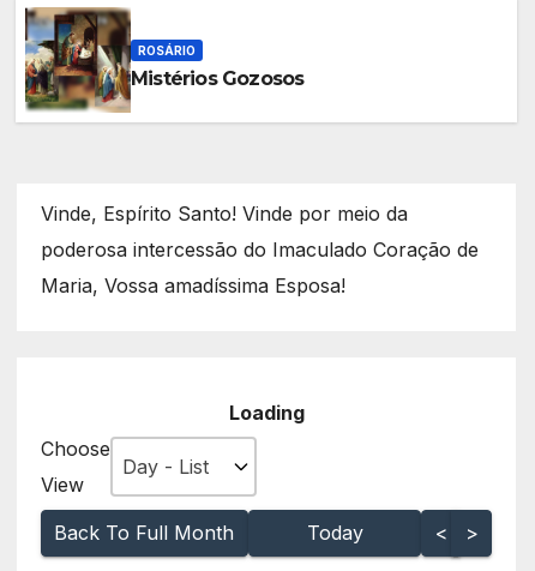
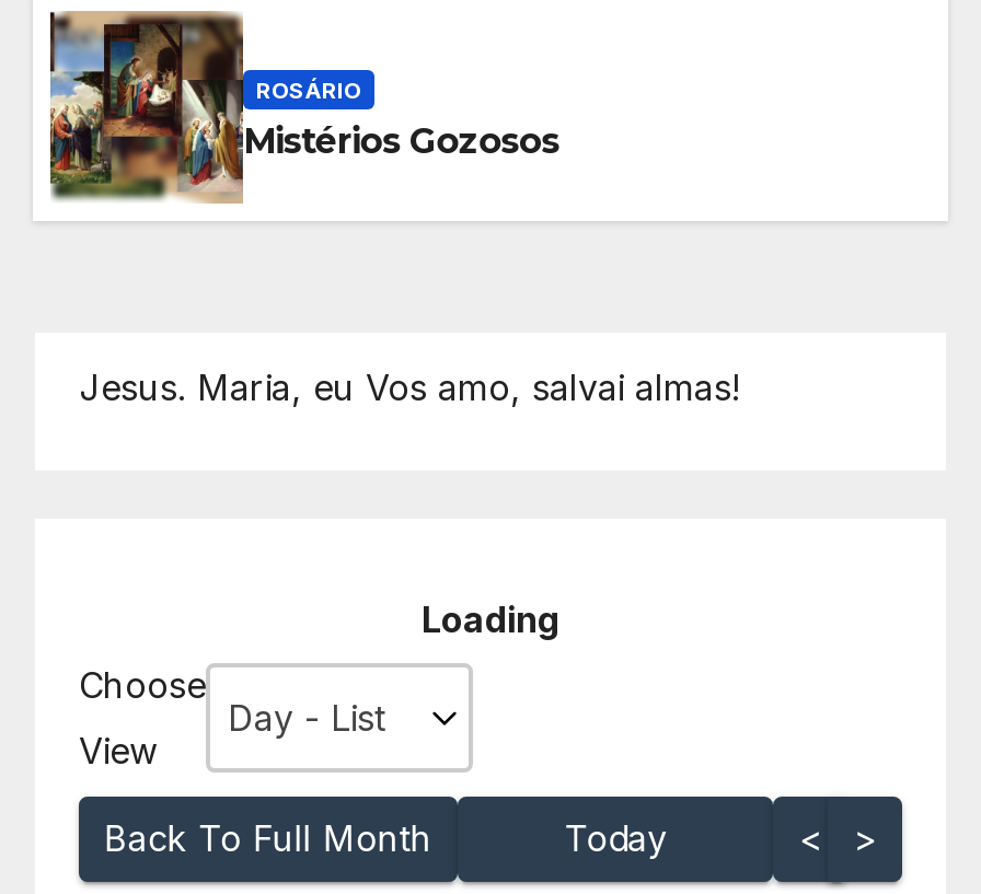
[41,201,479,297] Vinde, Espírito Santo! Vinde por meio da | poderosa intercessão do Imaculado Coração de | Maria, Vossa amadíssima Esposa! -> [79,365,740,409] Jesus. Maria, eu Vos amo, salvai almas!

